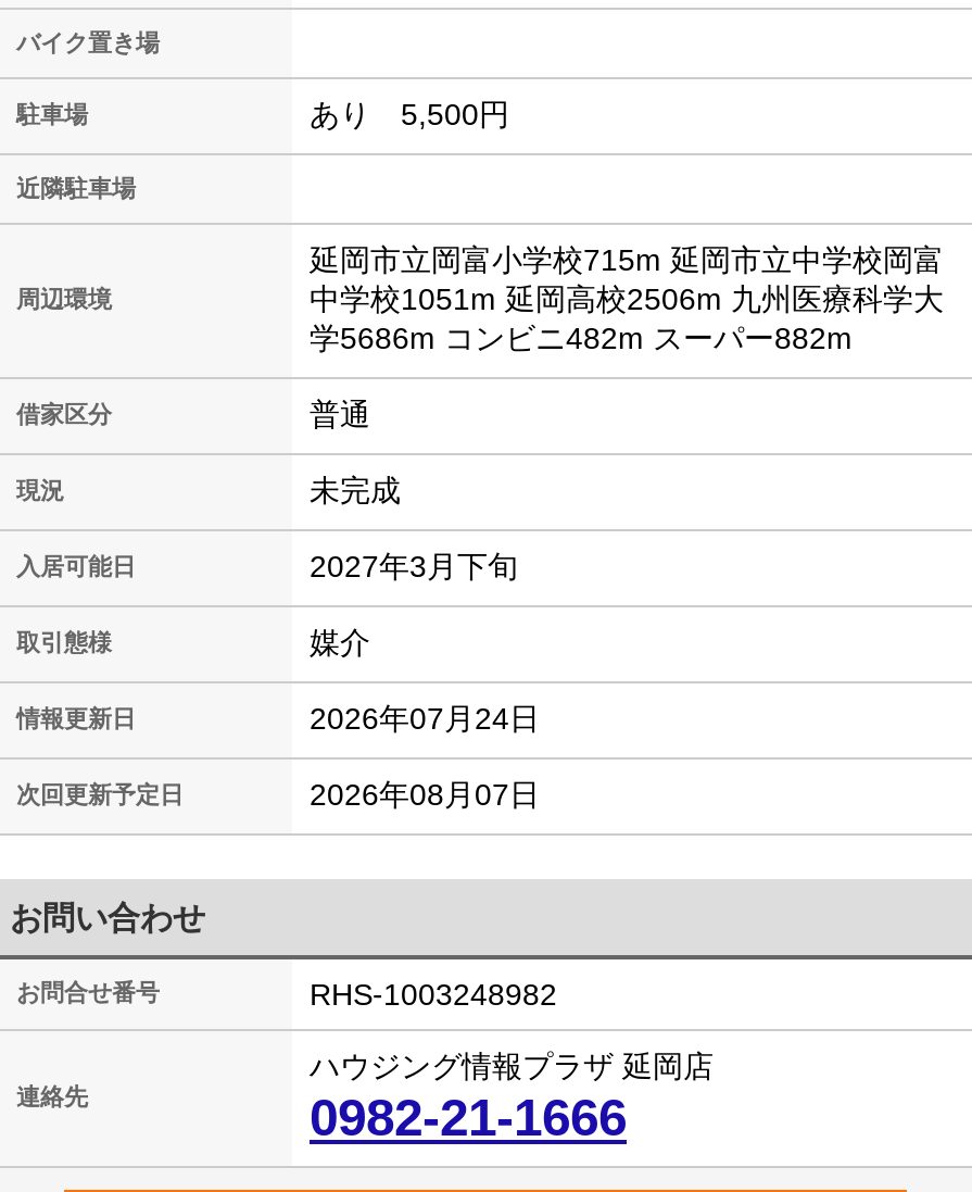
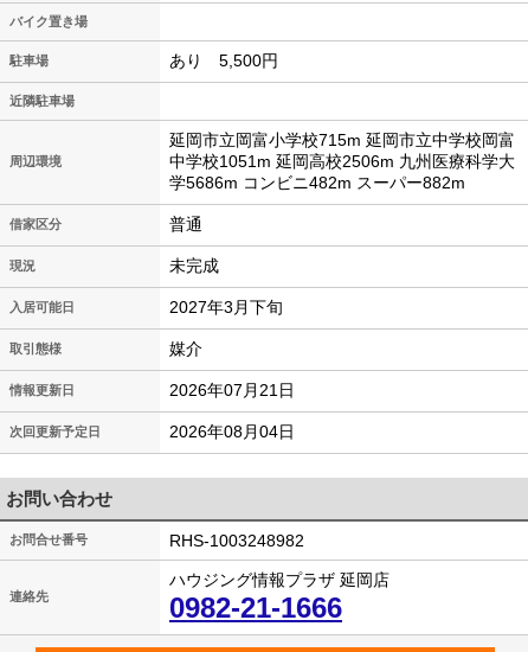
[310,701,540,736] 2026年07月24日 -> [169,381,295,399] 2026年07月21日
[310,777,540,812] 2026年08月07日 -> [169,422,295,441] 2026年08月04日

